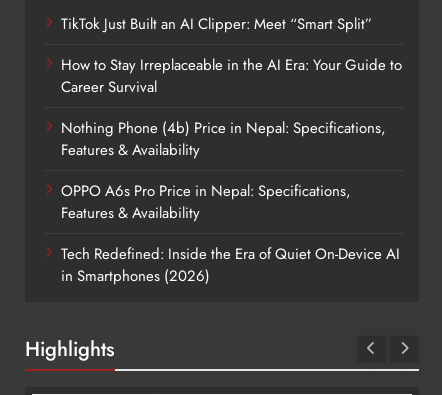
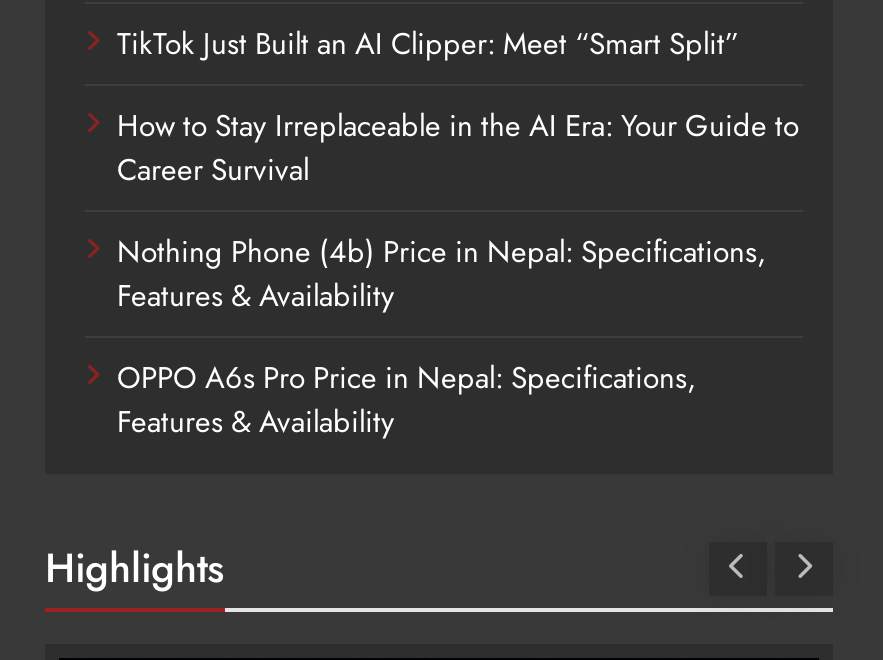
[61,243,400,287] Tech Redefined: Inside the Era of Quiet On-Device AI | in Smartphones (2026) -> none

